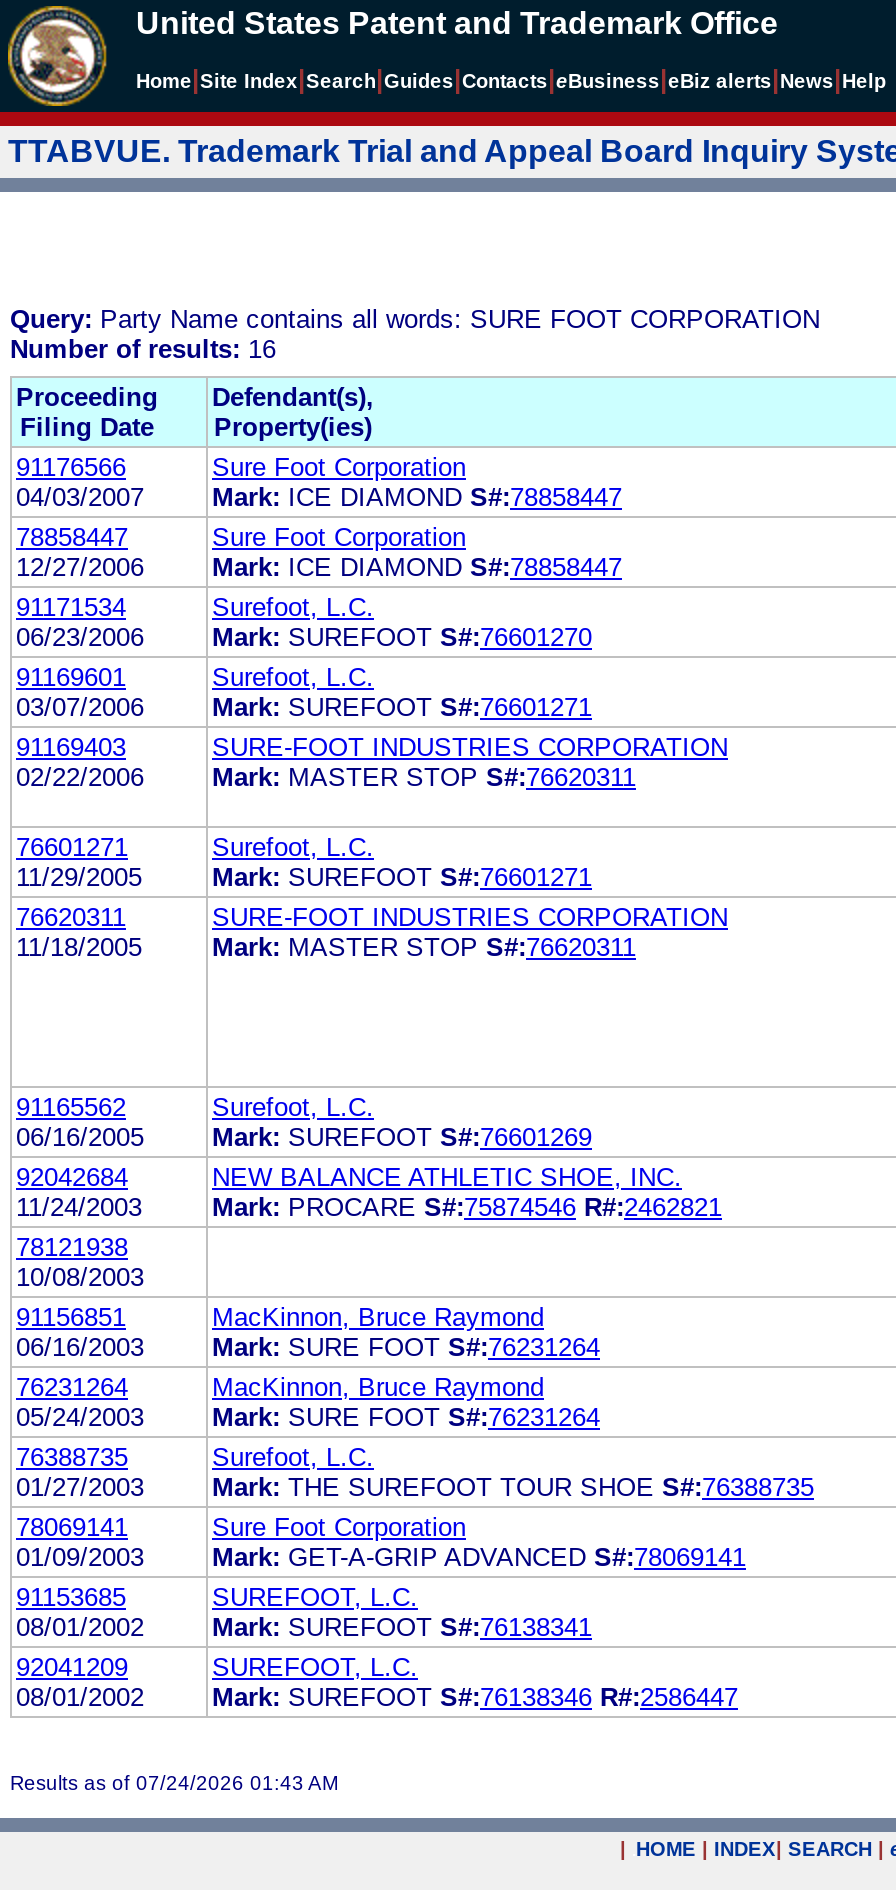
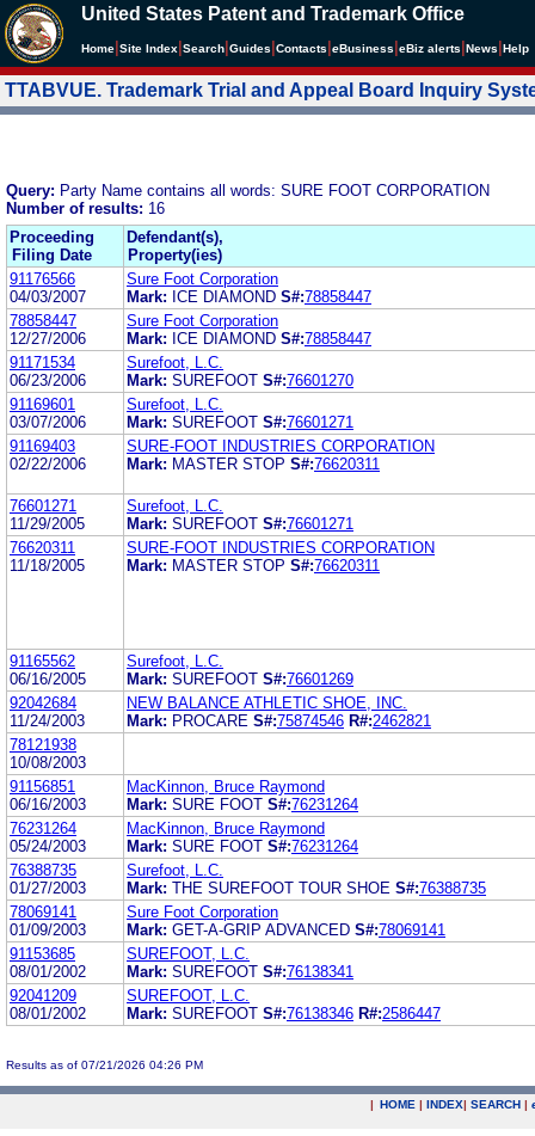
[10,1772,338,1794] Results as of 07/24/2026 01:43 AM -> [6,1058,203,1071] Results as of 07/21/2026 04:26 PM

